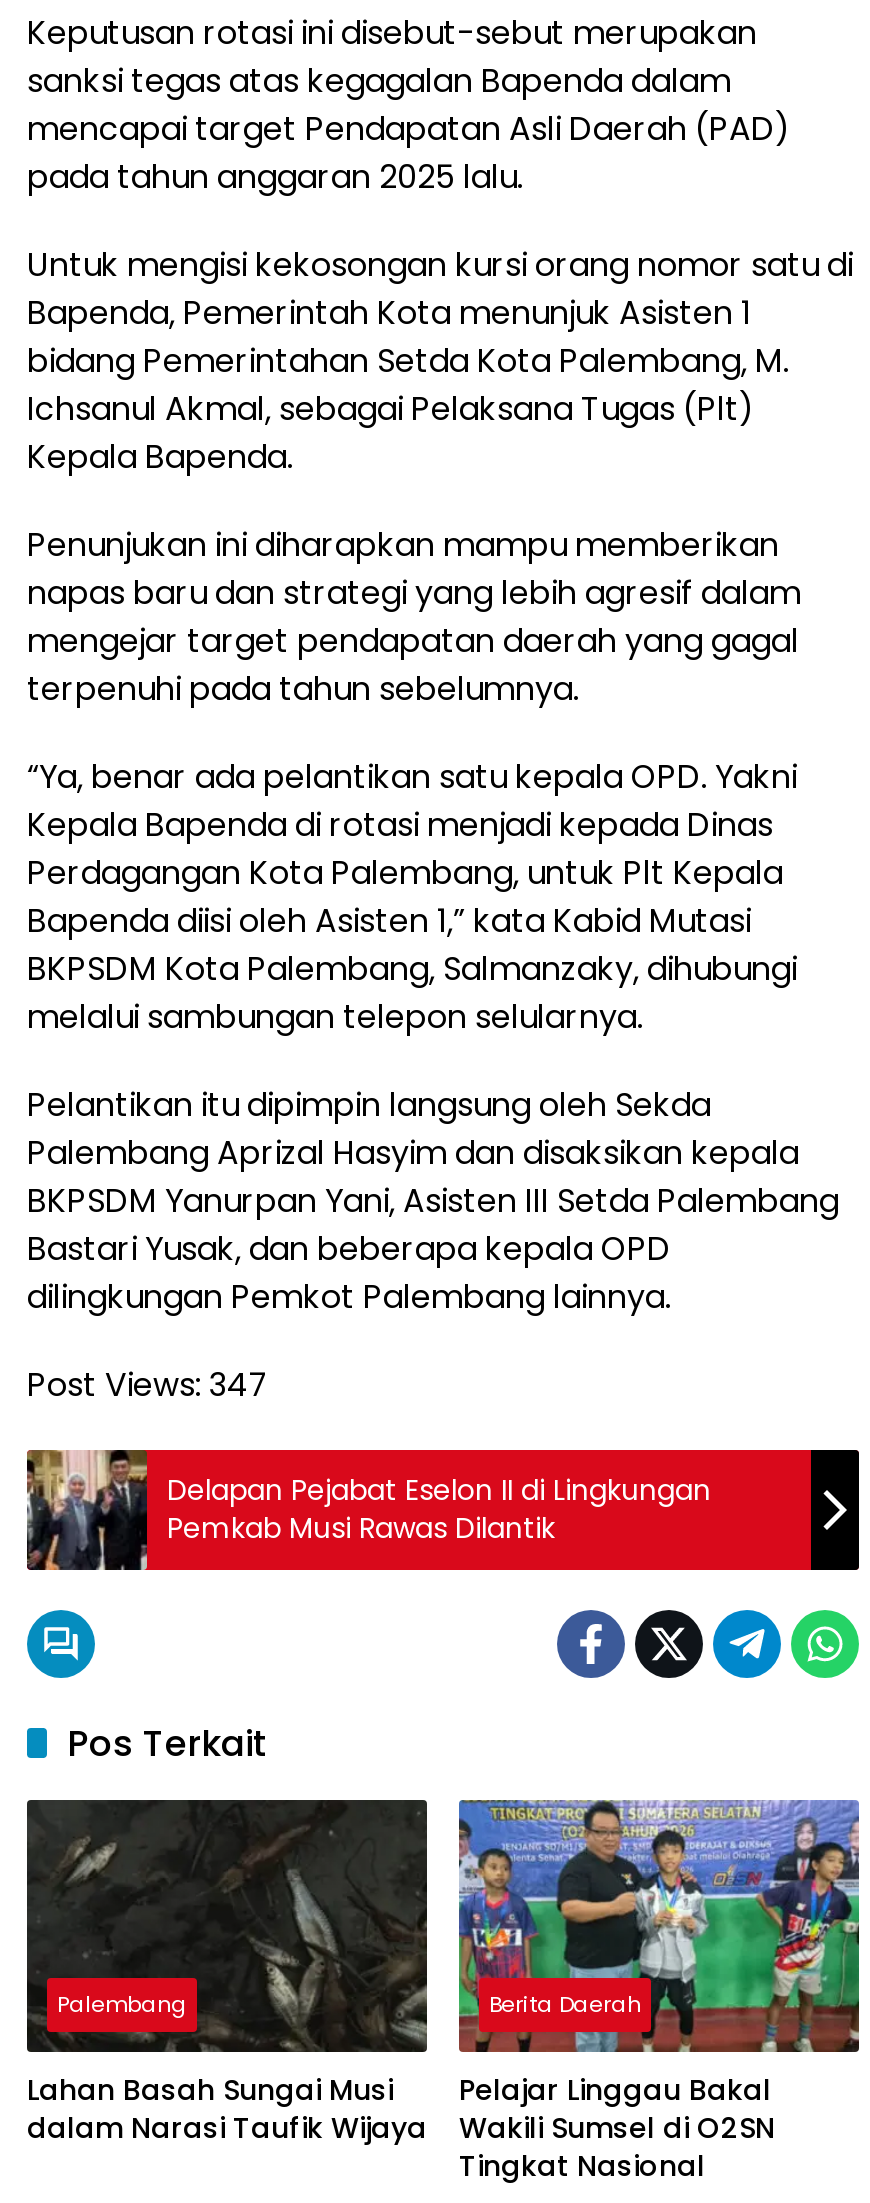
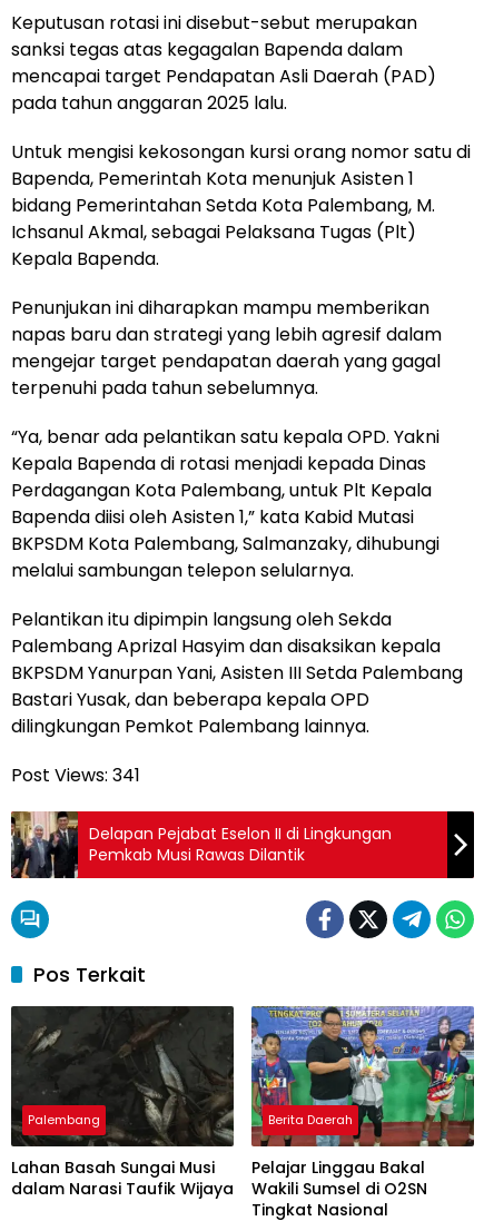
[27,1363,269,1409] Post Views: 347 -> [11,763,140,788] Post Views: 341

